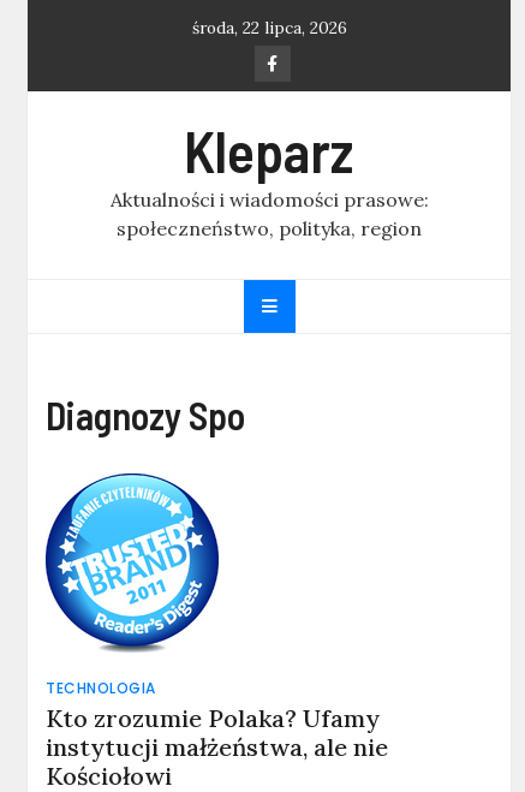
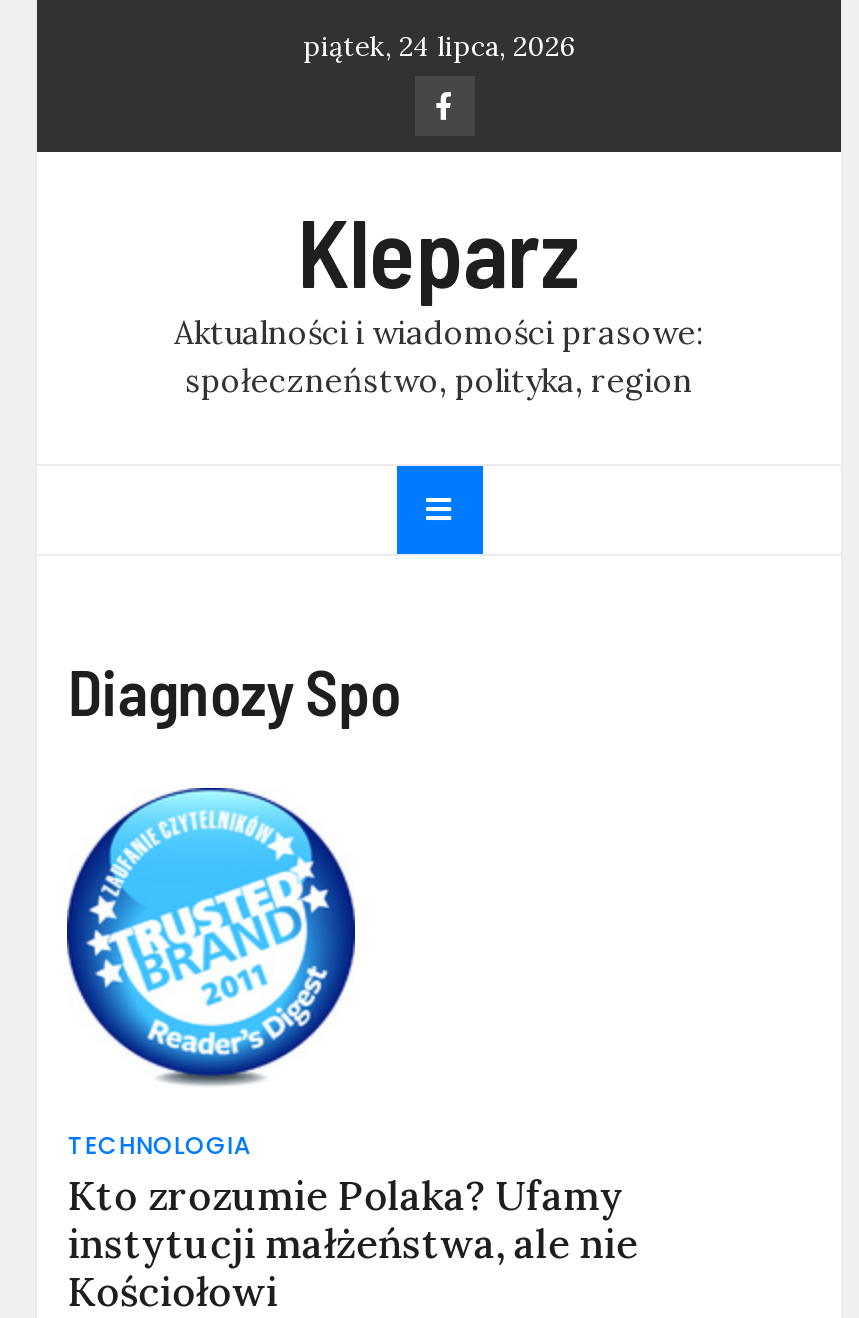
[192,17,347,38] środa, 22 lipca, 2026 -> [303,28,575,64] piątek, 24 lipca, 2026

